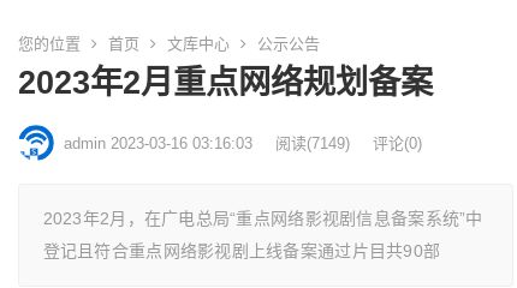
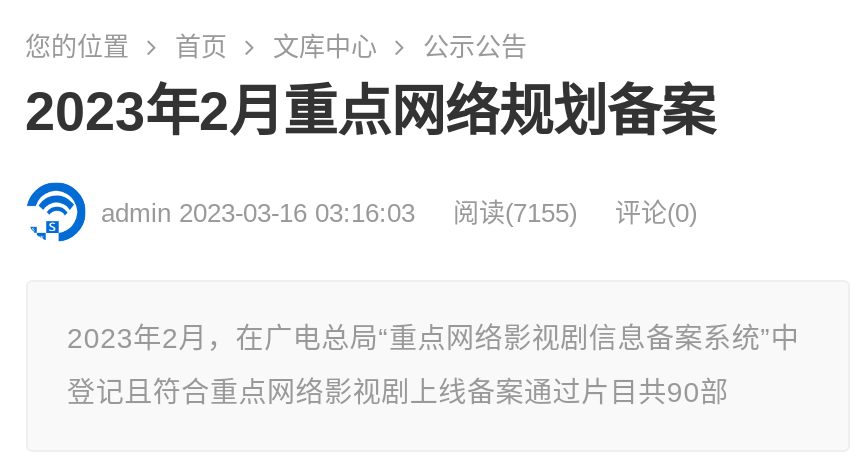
[63,134,421,152] admin 2023-03-16 03:16:03 阅读(7149) 评论(0) -> [101,198,697,228] admin 2023-03-16 03:16:03 阅读(7155) 评论(0)

